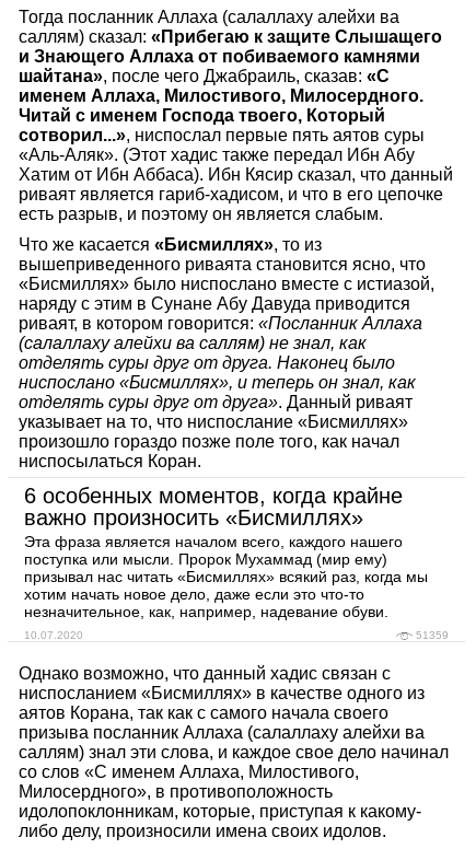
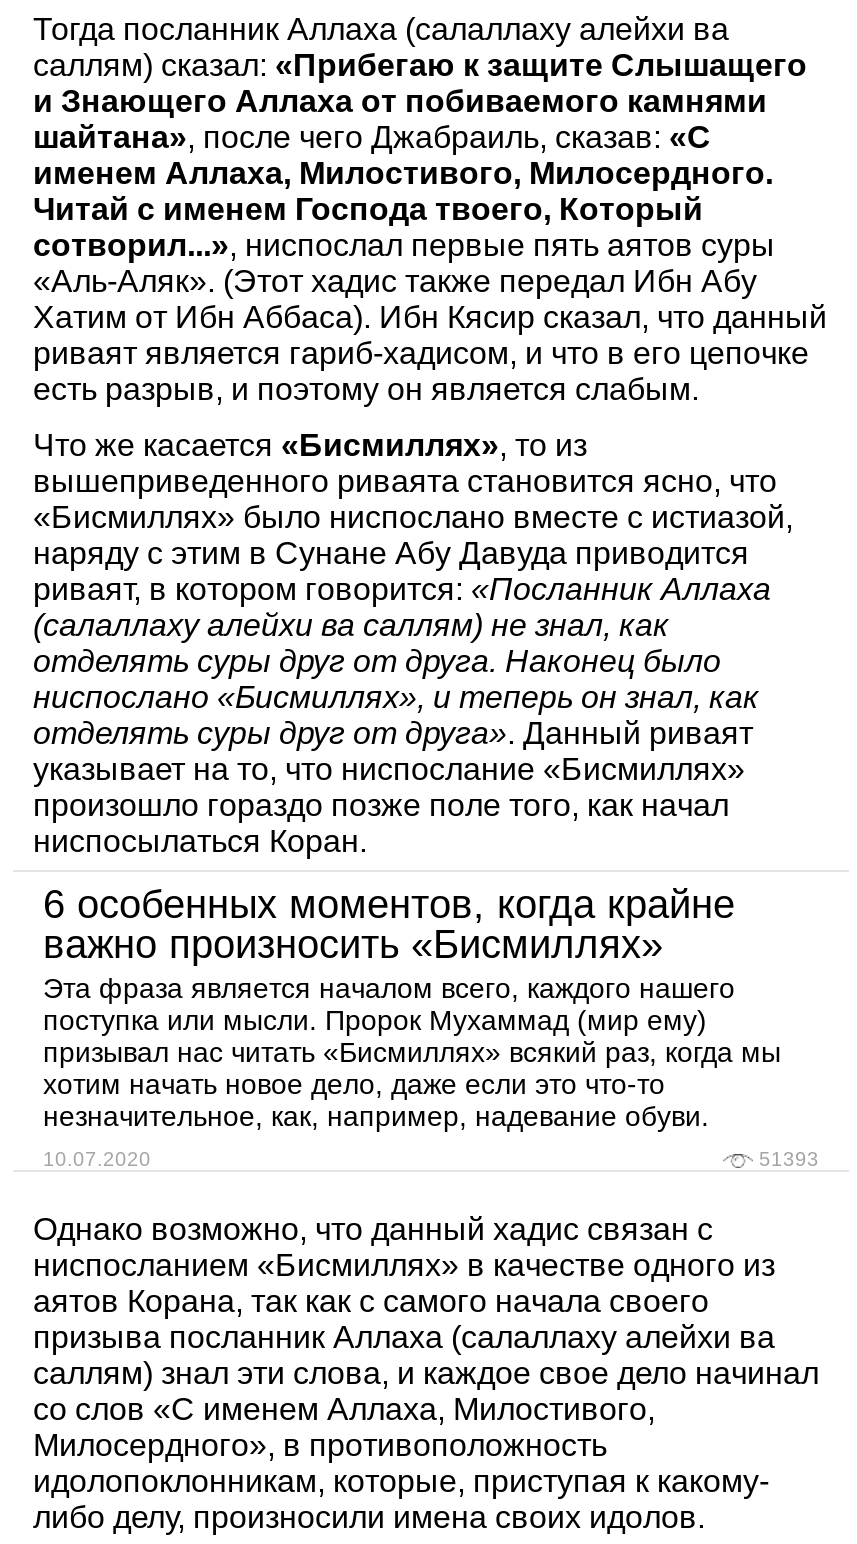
[416,629,449,641] 51359 -> [759,1147,819,1169] 51393

